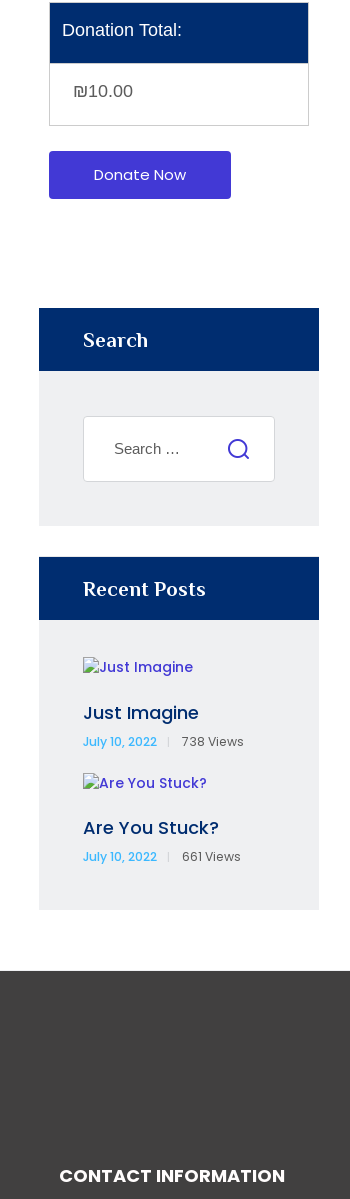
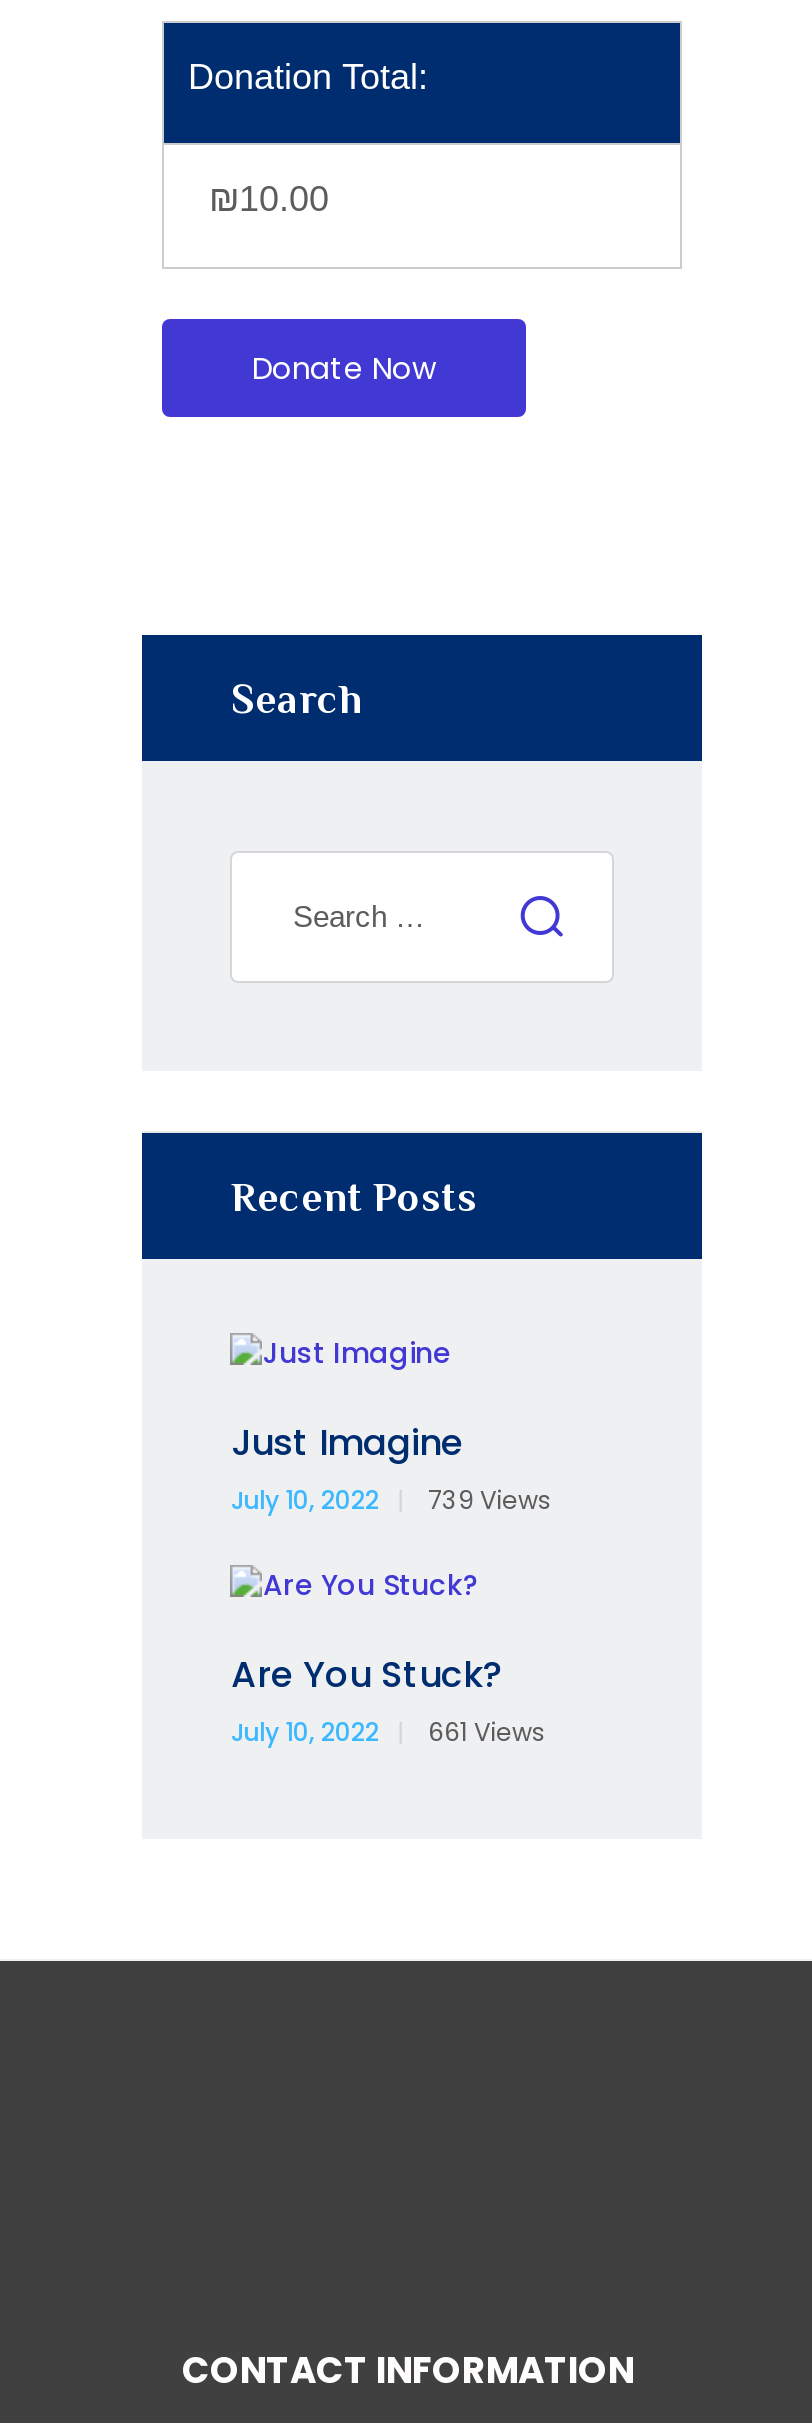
[83,732,244,749] July 10, 2022 738 Views -> [231,1484,552,1518] July 10, 2022 739 Views

